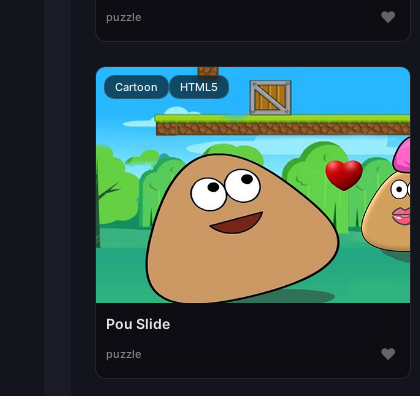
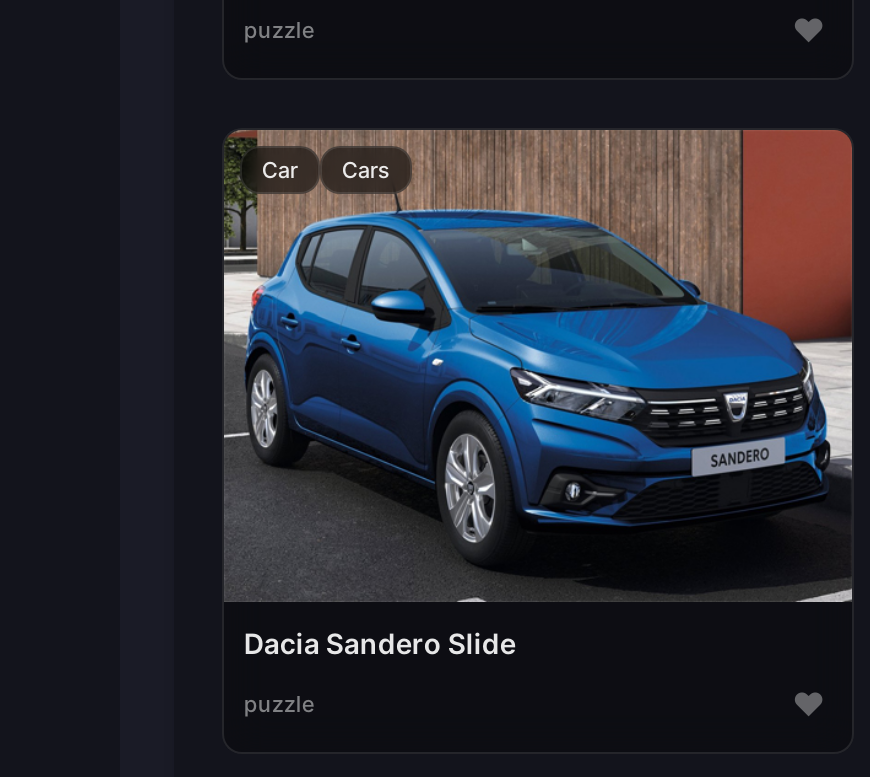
[95,66,411,304] [image] | Cartoon | HTML5 -> [222,128,854,604] [image] | Car | Cars
[106,315,170,332] Pou Slide -> [244,625,516,659] Dacia Sandero Slide

